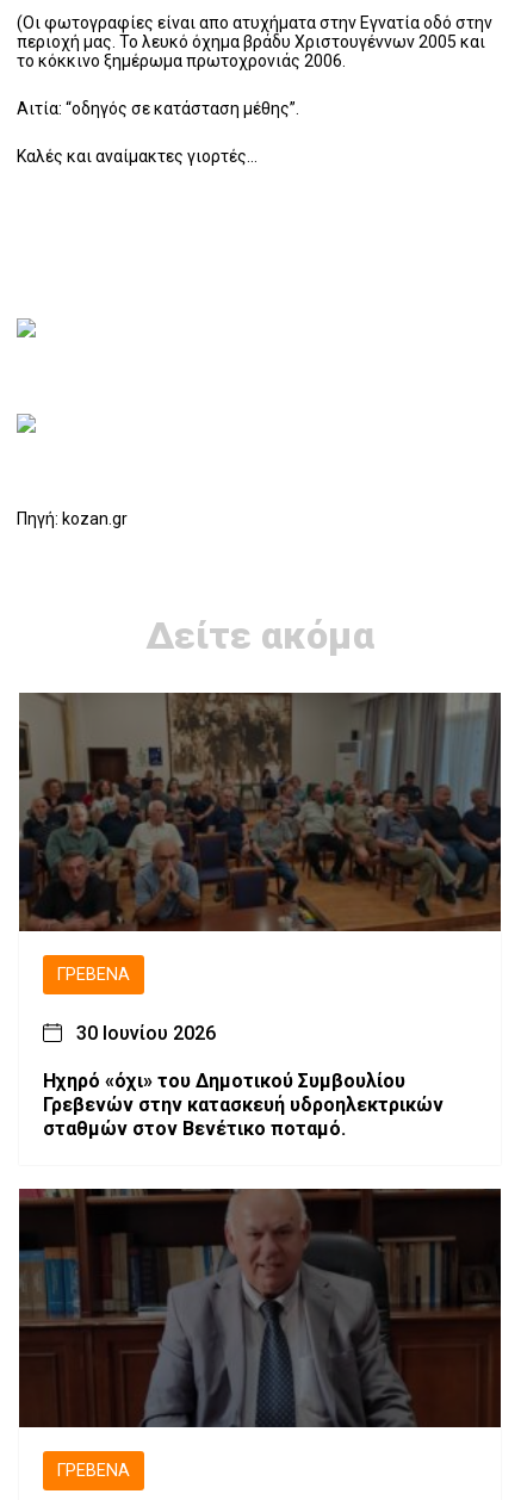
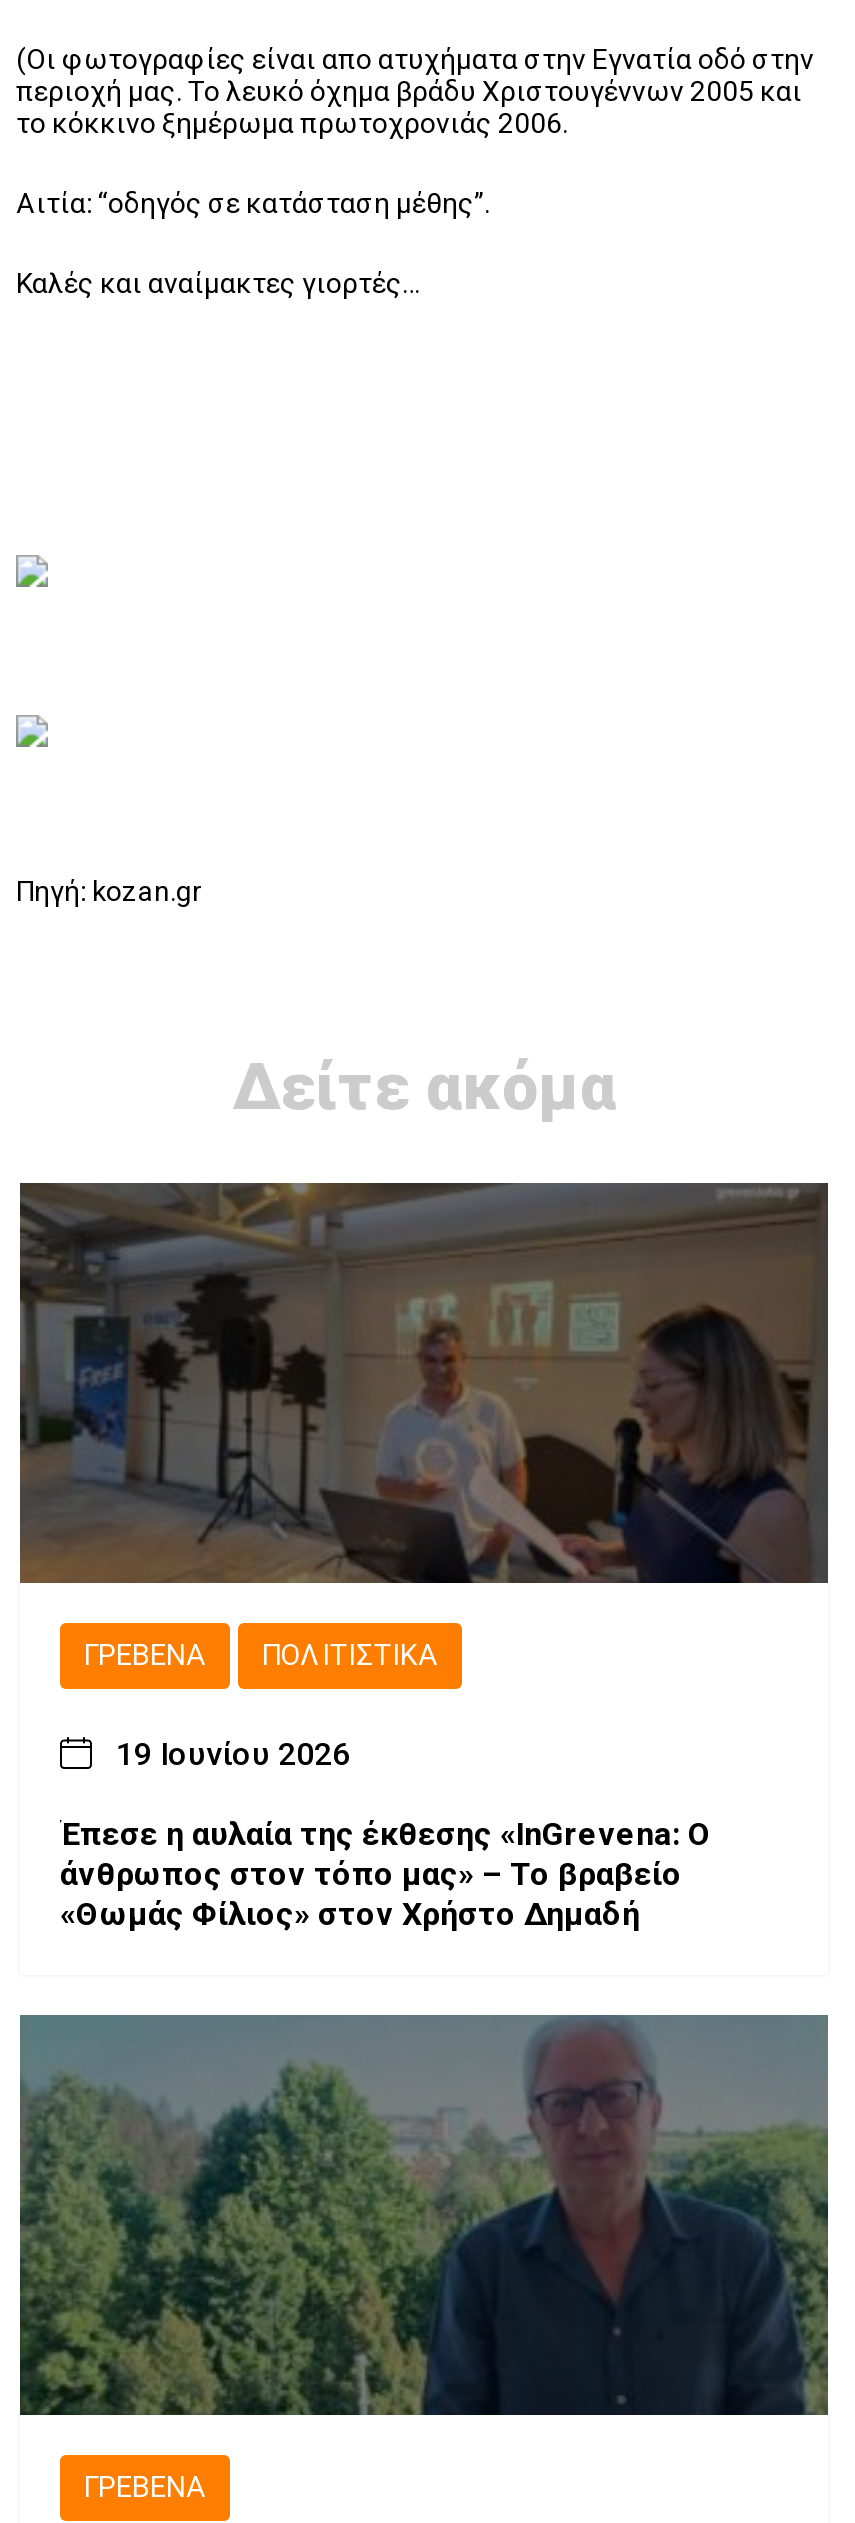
[19,692,501,932] [image] -> [20,1182,828,1586] [image]
[43,1022,444,1140] 30 Ιουνίου 2026 | Ηχηρό «όχι» του Δημοτικού Συμβουλίου | Γρεβενών στην κατασκευή υδροηλεκτρικών | σταθμών στον Βενέτικο ποταμό. -> [60,1638,712,1932] ΠΟΛΙΤΙΣΤΙΚΆ | 19 Ιουνίου 2026 | Έπεσε η αυλαία της έκθεσης «InGrevena: Ο | άνθρωπος στον τόπο μας» – Το βραβείο | «Θωμάς Φίλιος» στον Χρήστο Δημαδή
[18,1188,502,1428] [image] -> [18,2014,830,2418] [image]

